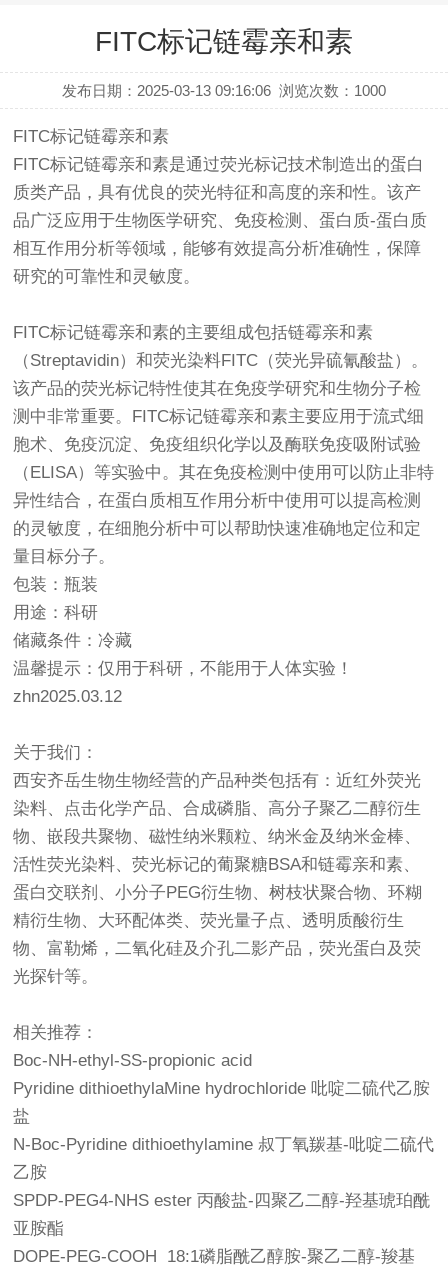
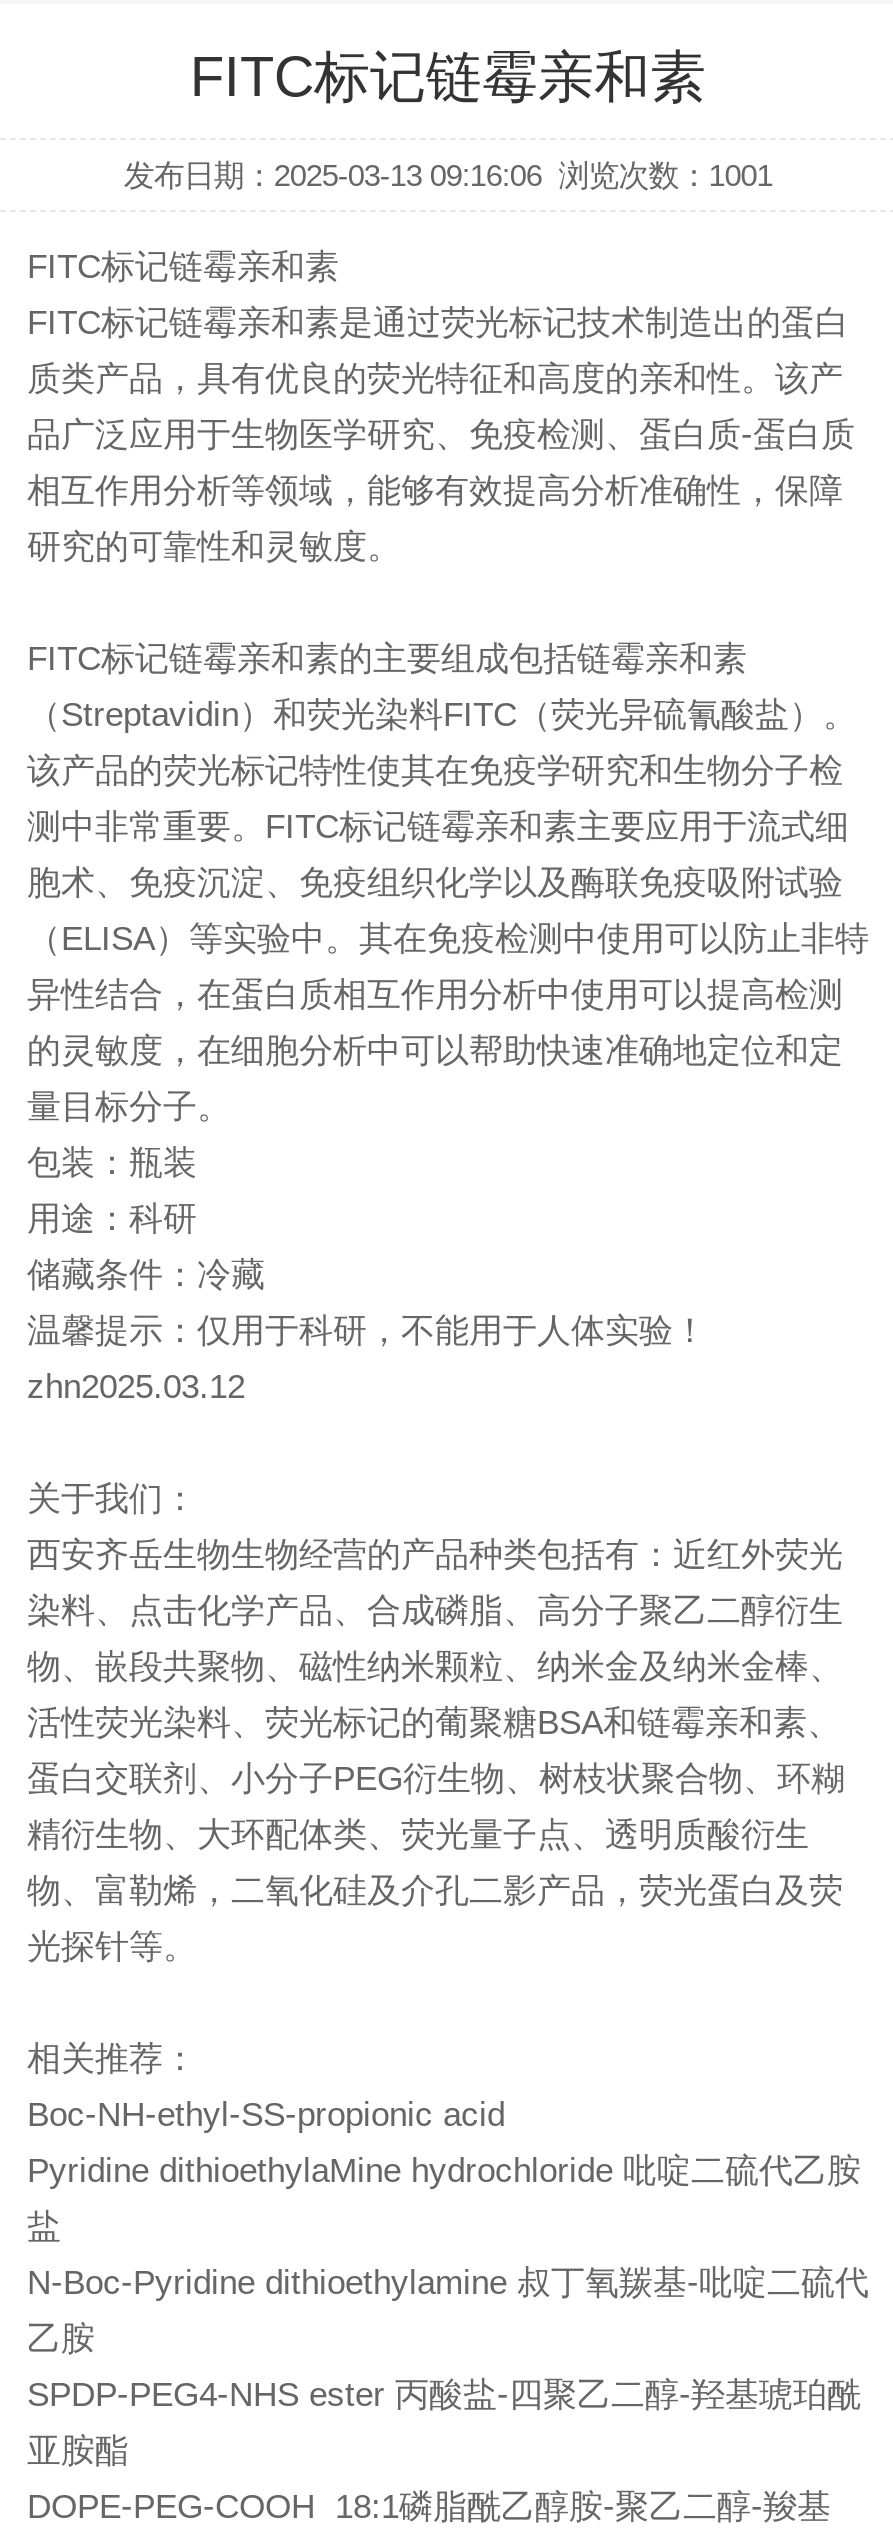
[62,82,386,99] 发布日期：2025-03-13 09:16:06 浏览次数：1000 -> [124,158,772,192] 发布日期：2025-03-13 09:16:06 浏览次数：1001

